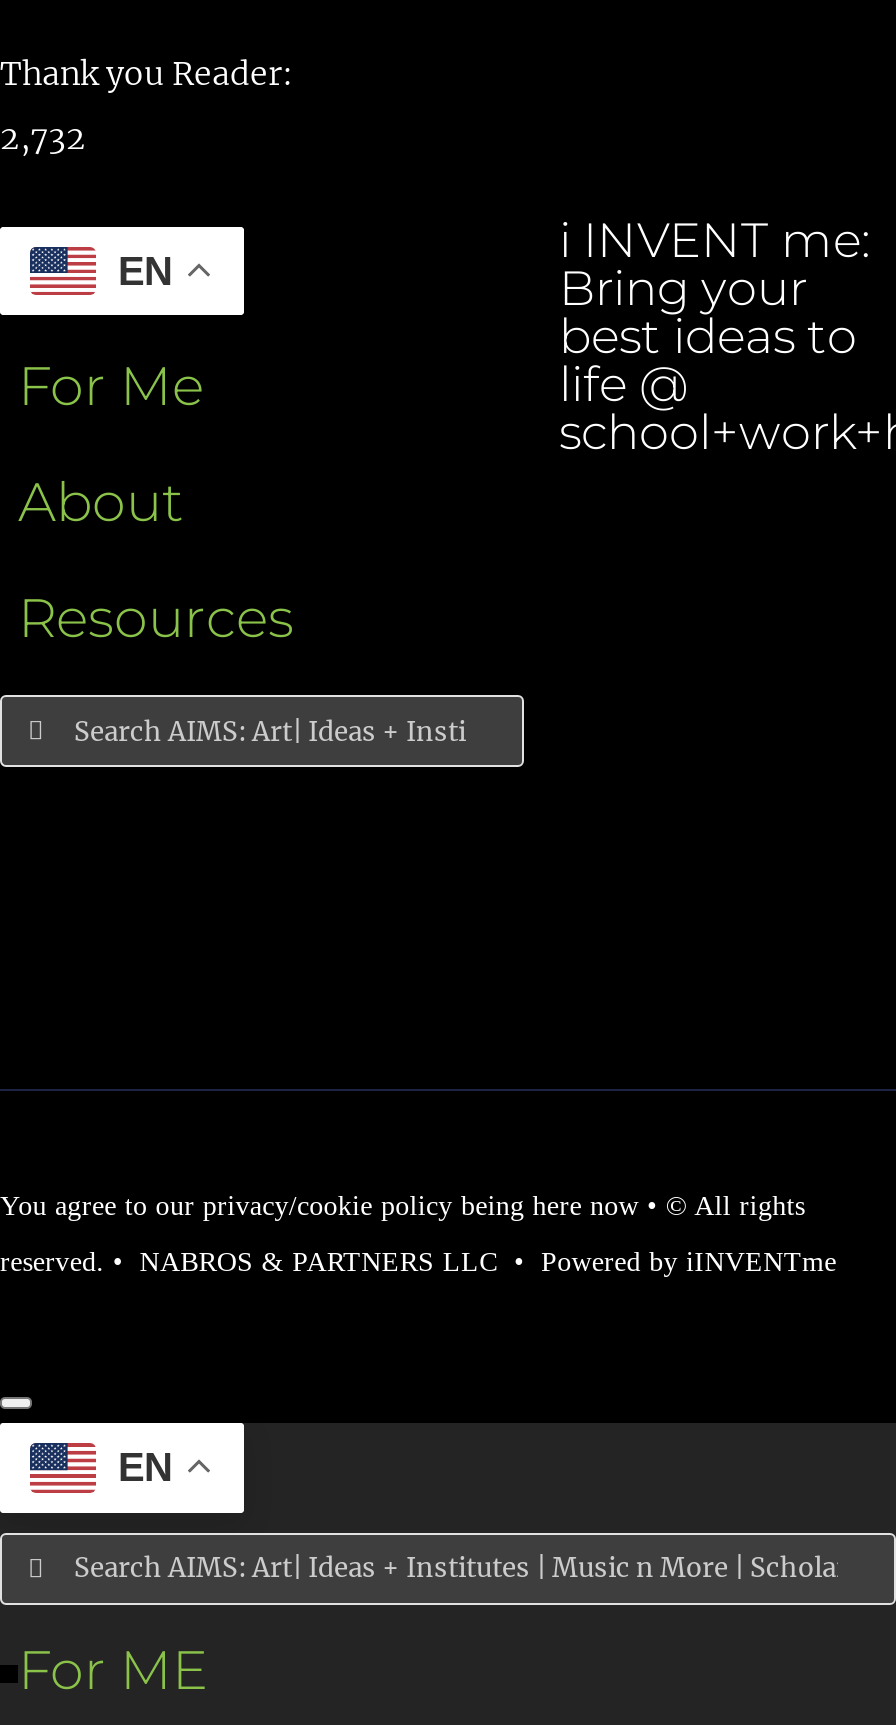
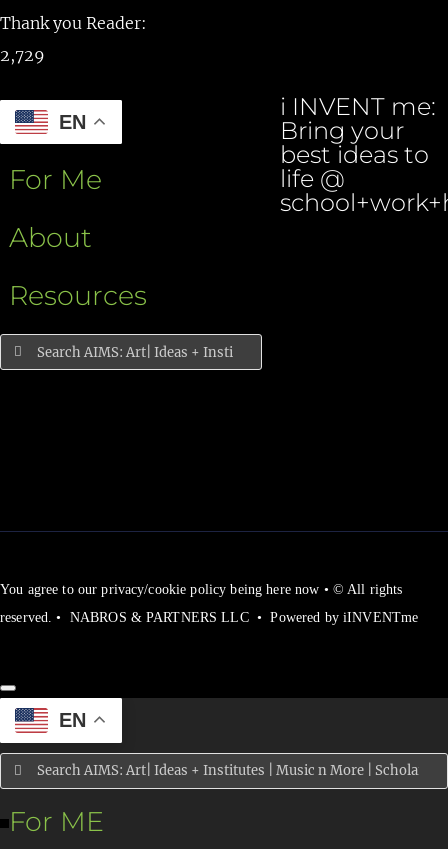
[0,116,86,156] 2,732 -> [0,44,45,64] 2,729

